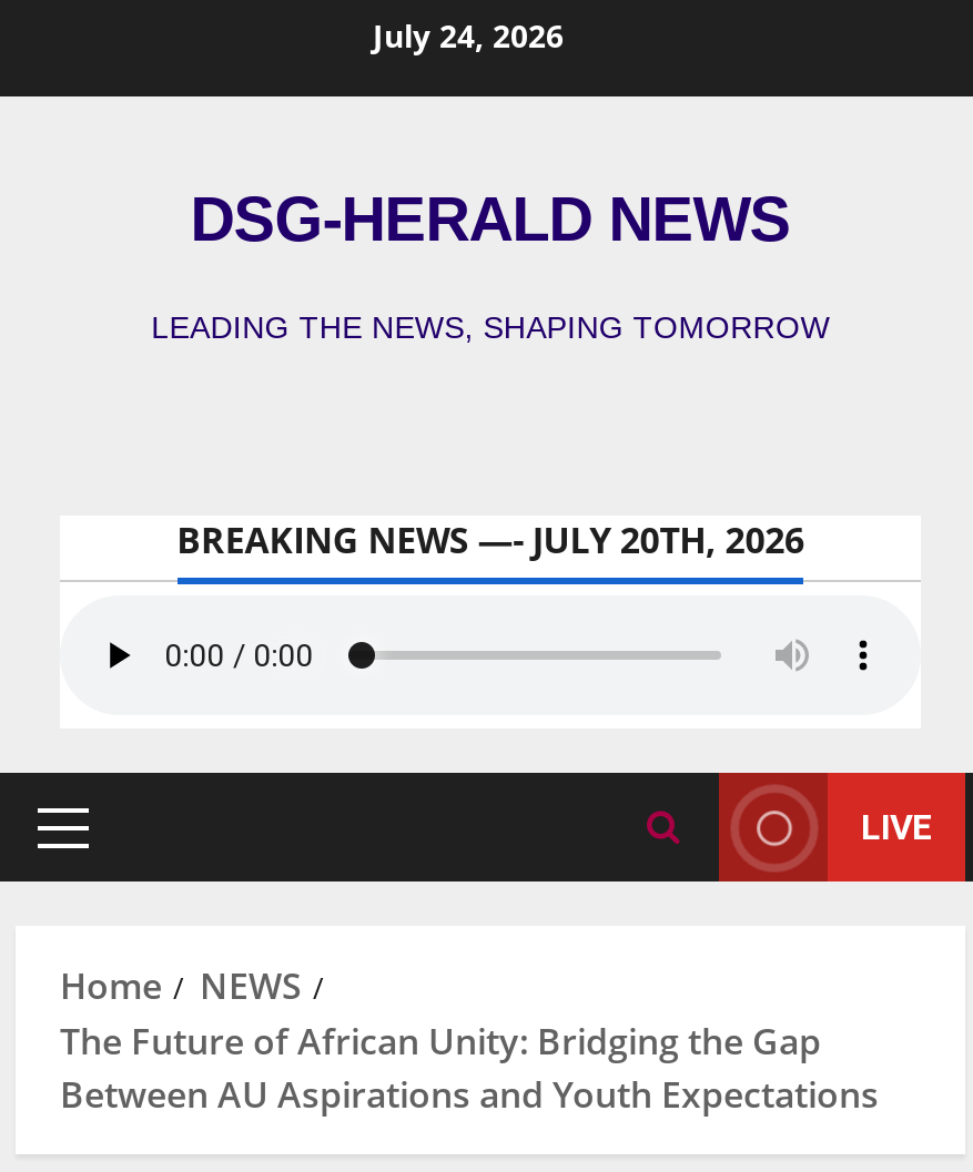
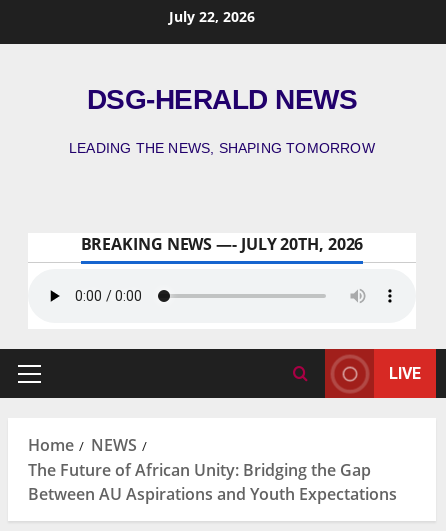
[373,14,564,57] July 24, 2026 -> [169,7,255,26] July 22, 2026

